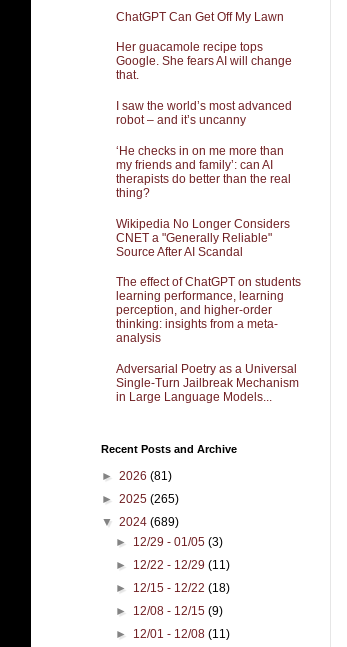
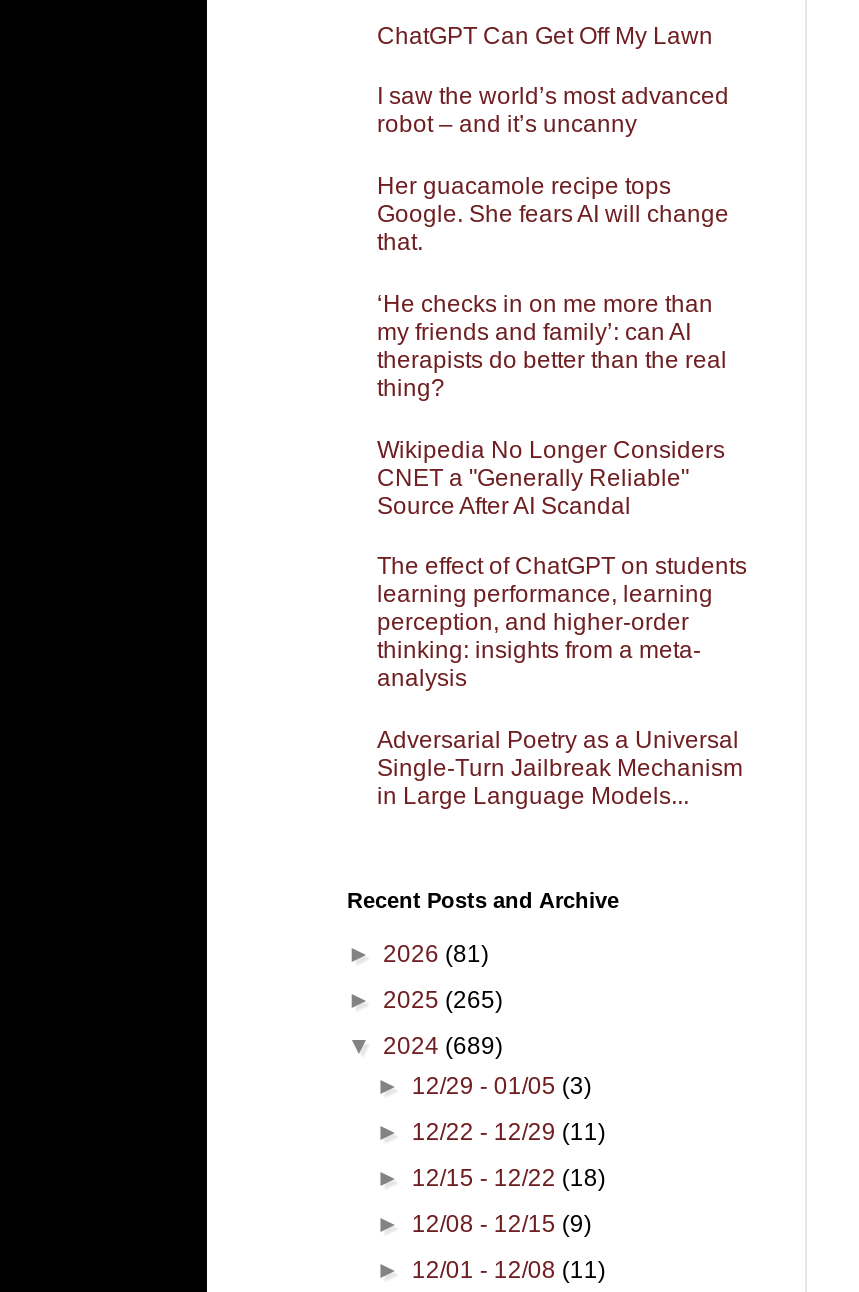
moved [116,40,292,82] -> [377,172,729,256]: Her guacamole recipe tops | Google. She fears AI will change | that.
moved [116,99,292,127] -> [377,83,729,139]: I saw the world’s most advanced | robot – and it’s uncanny

